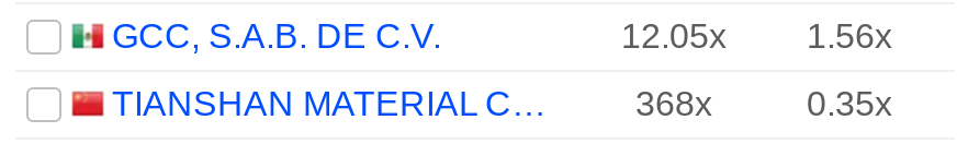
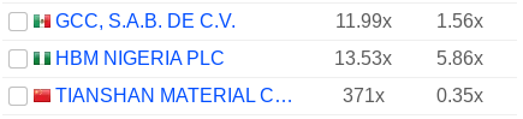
[621,17,727,55] 12.05x -> [335,11,391,31] 11.99x
none -> [55,48,483,69] HBM NIGERIA PLC | 13.53x | 5.86x
[635,85,712,122] 368x -> [342,85,384,106] 371x

